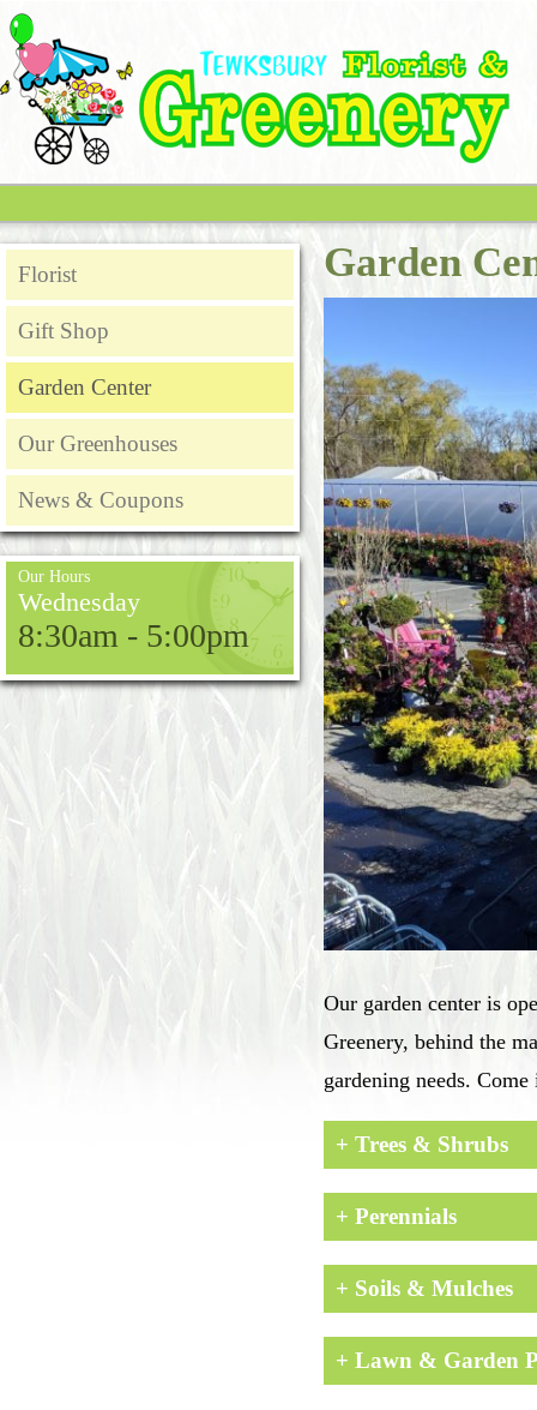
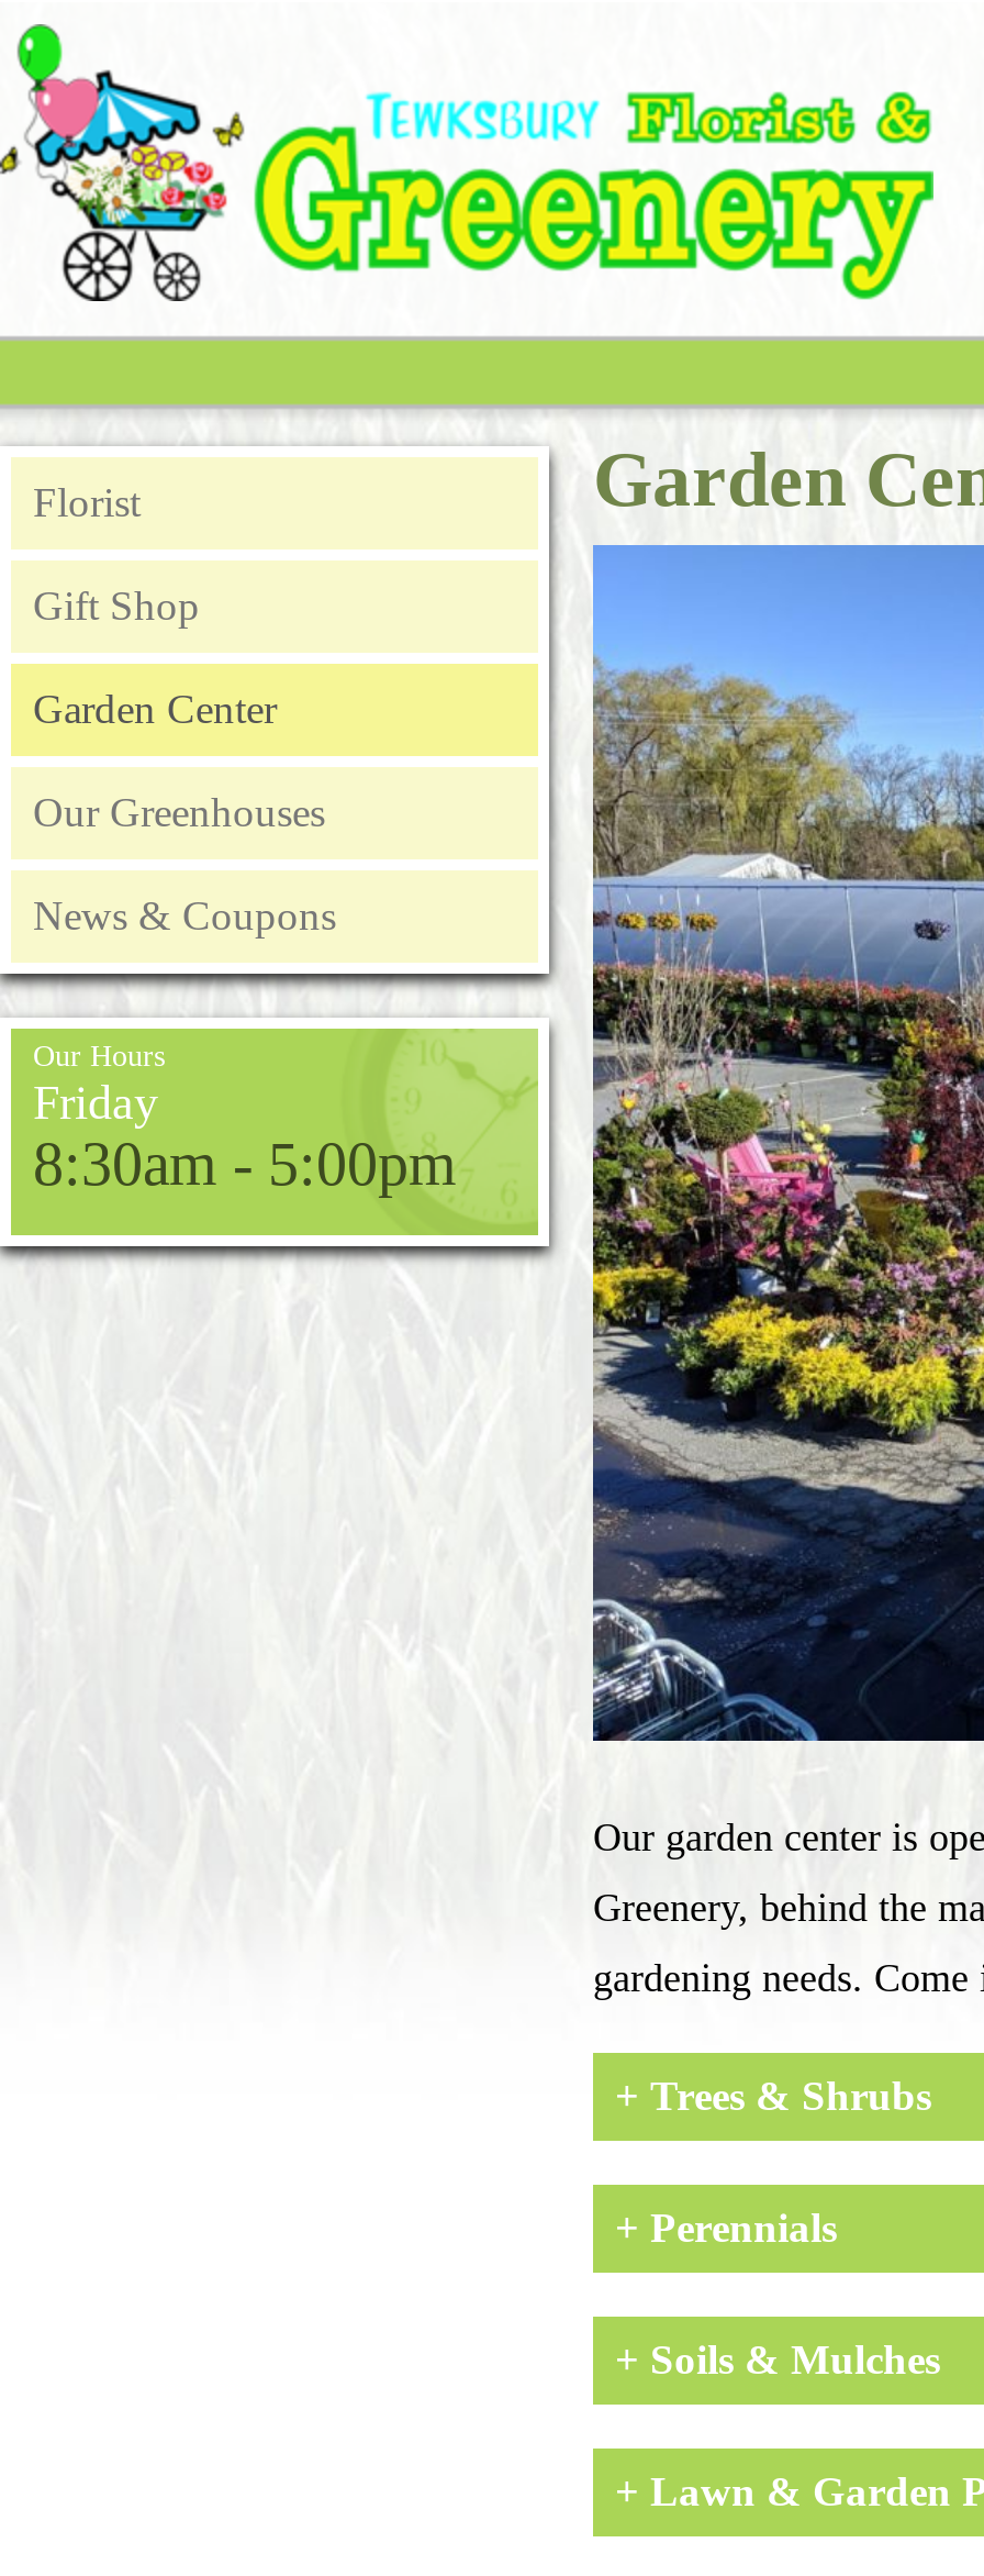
[18,587,140,617] Wednesday -> [33,1075,158,1130] Friday

